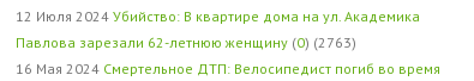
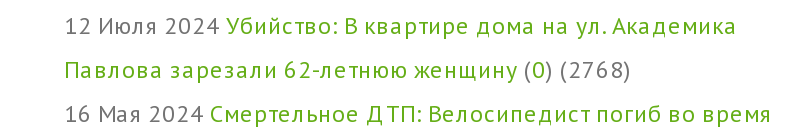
[16,33,356,51] Павлова зарезали 62-летнюю женщину (0) (2763) -> [64,53,632,83] Павлова зарезали 62-летнюю женщину (0) (2768)

